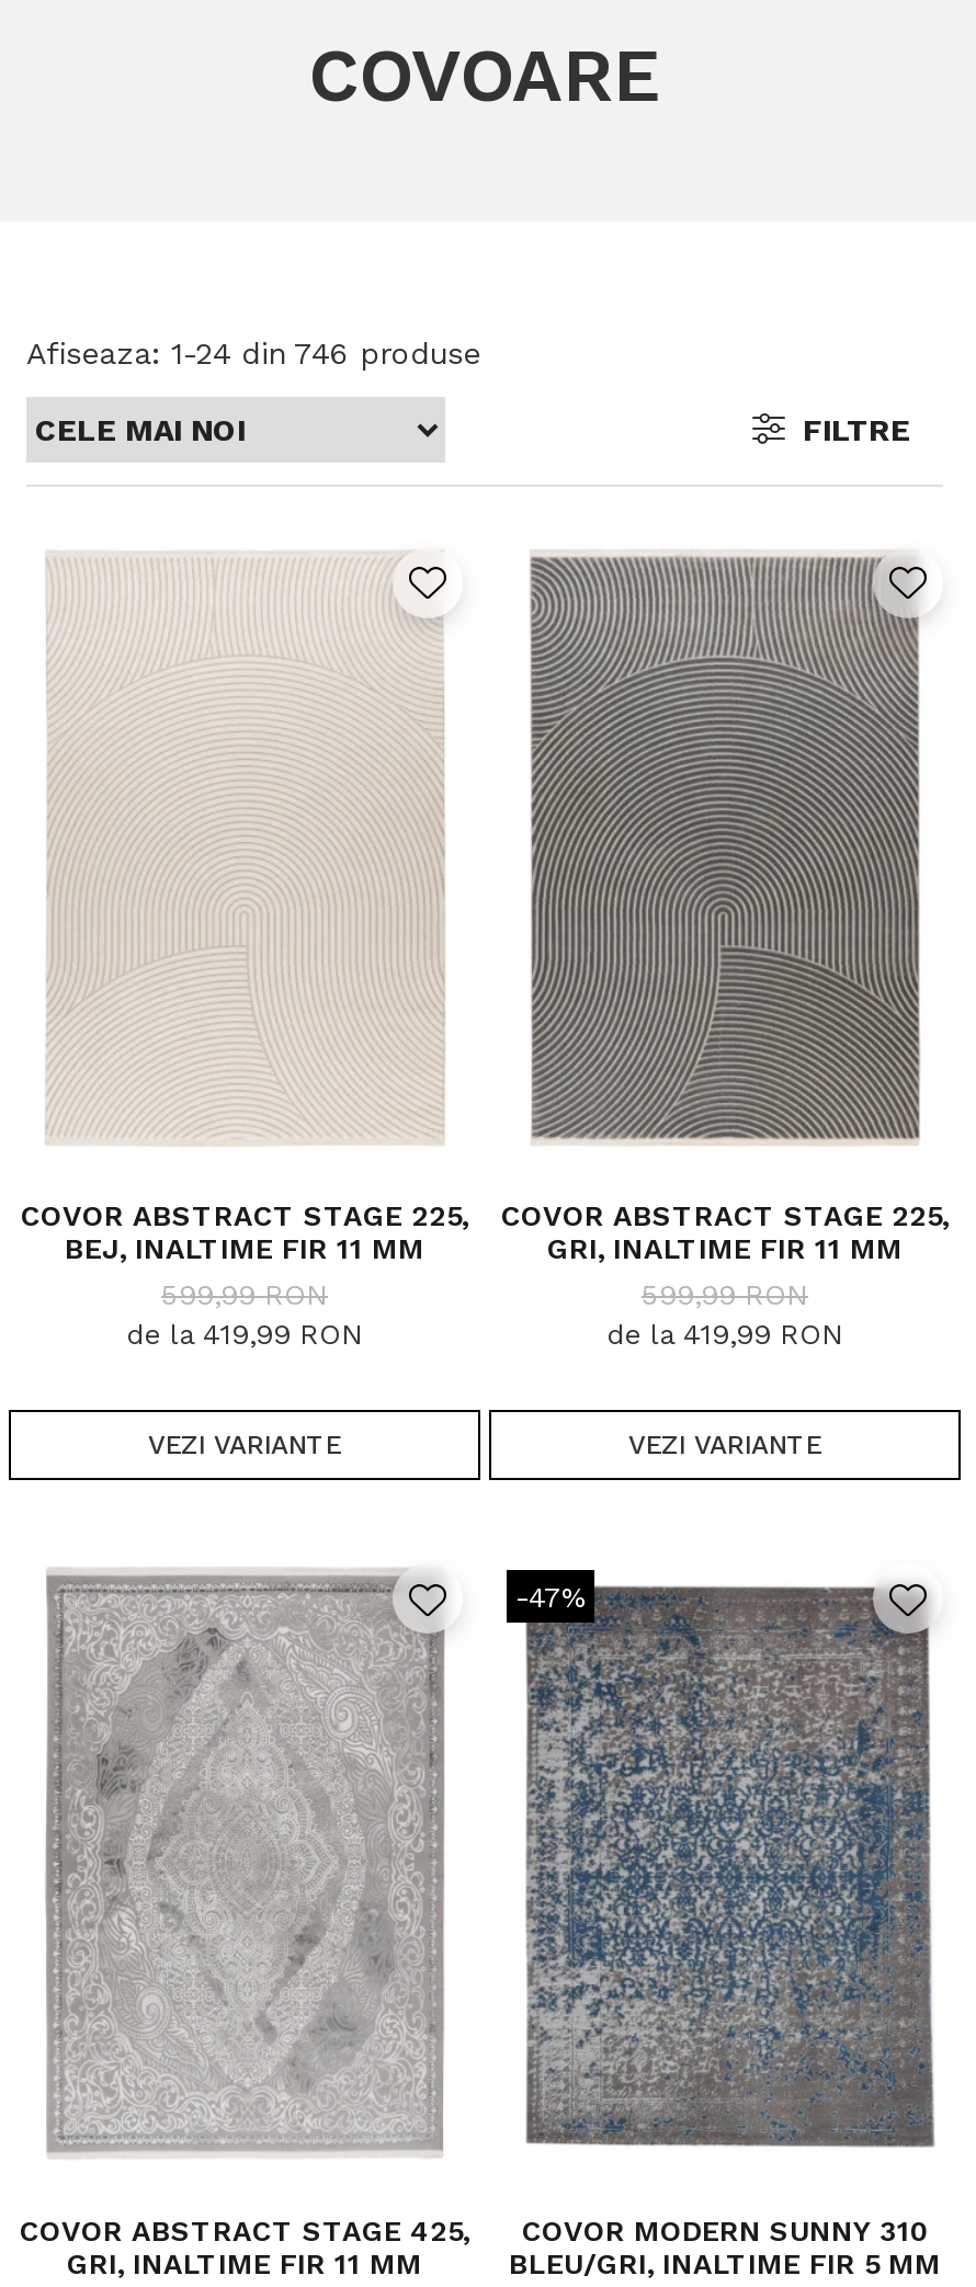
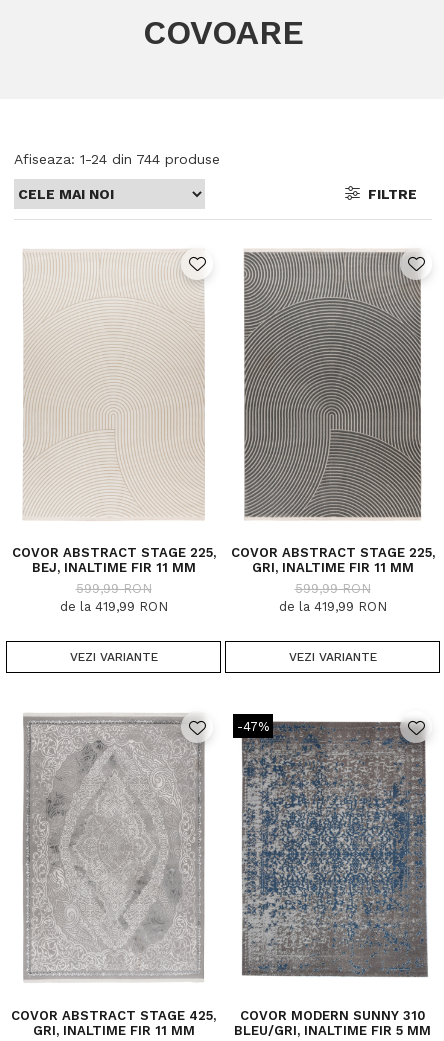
[26,335,480,370] Afiseaza: 1-24 din 746 produse -> [14,151,220,167] Afiseaza: 1-24 din 744 produse

